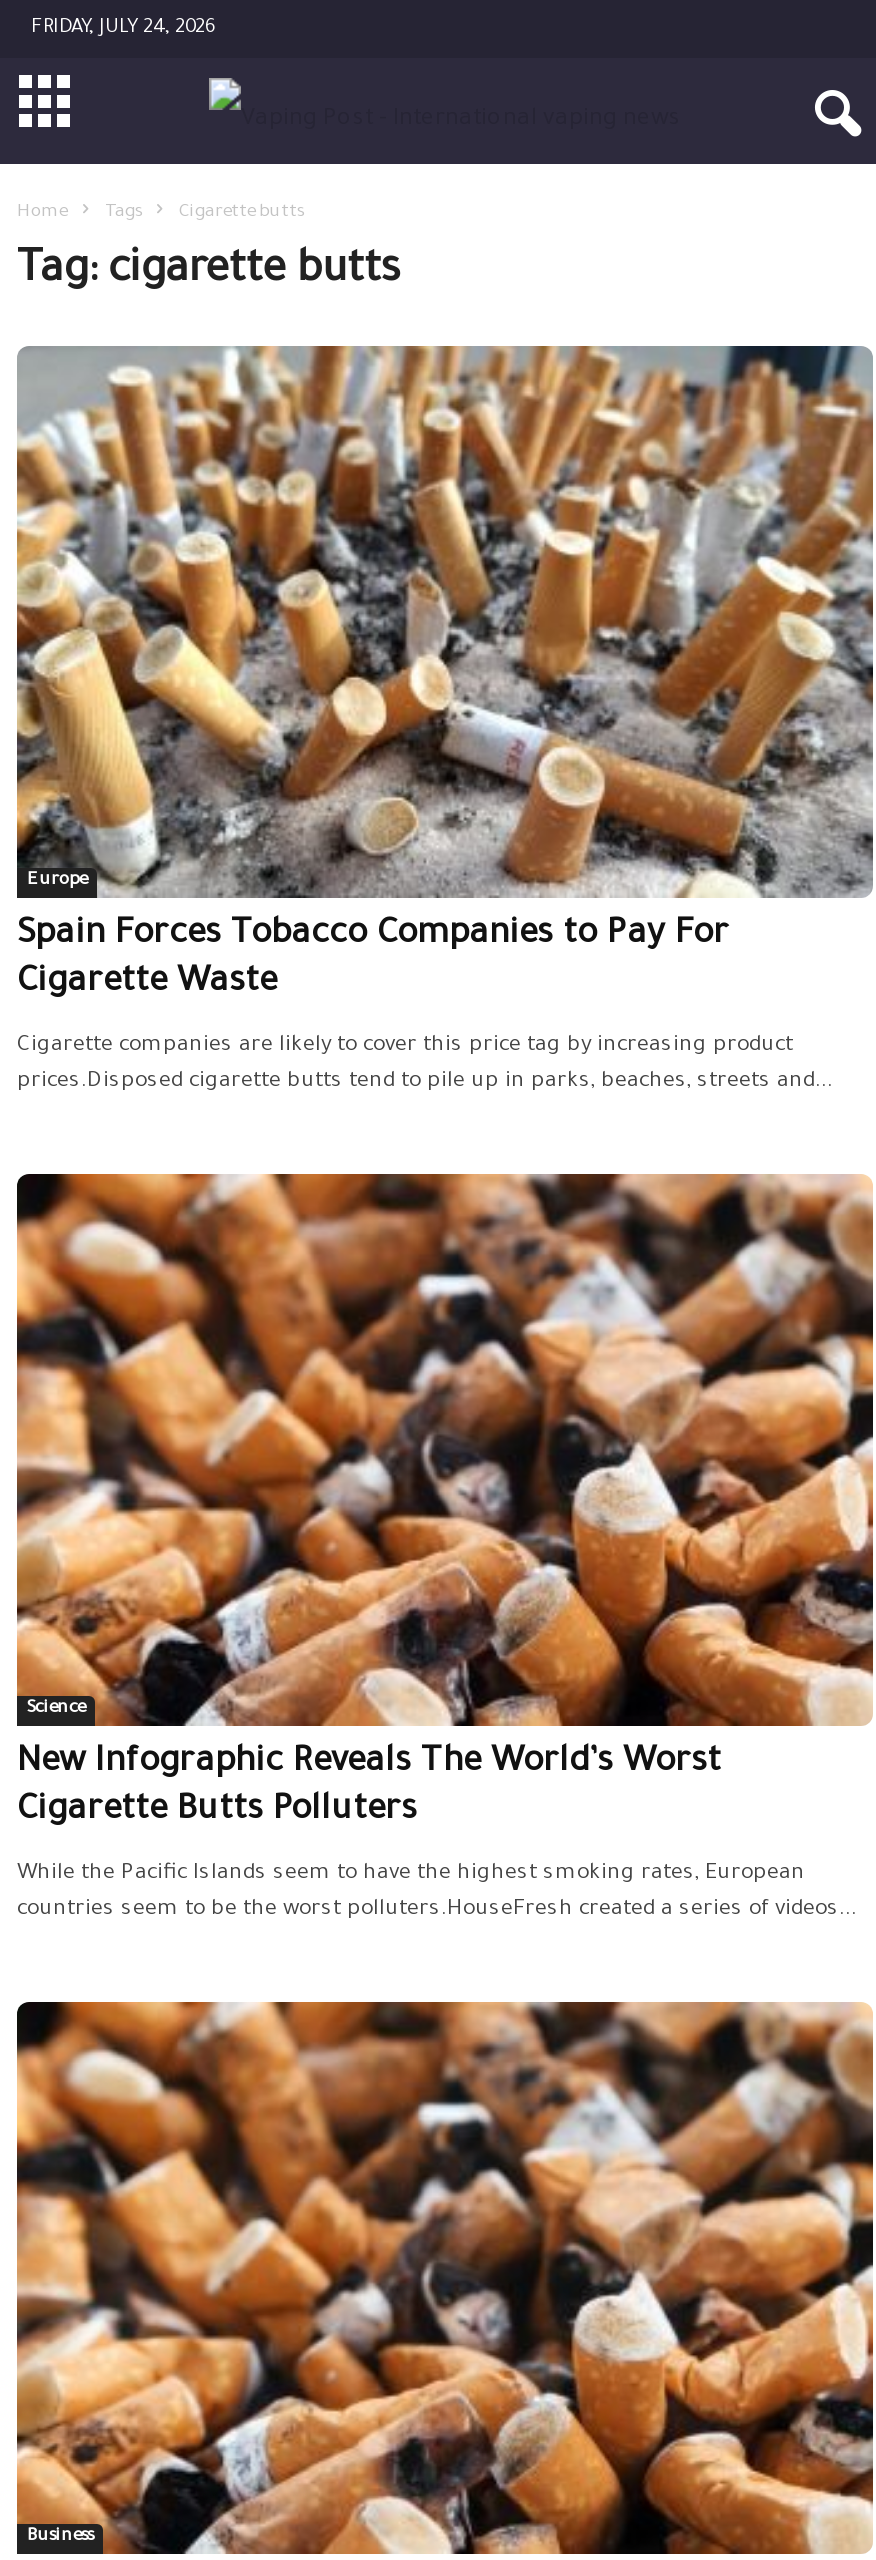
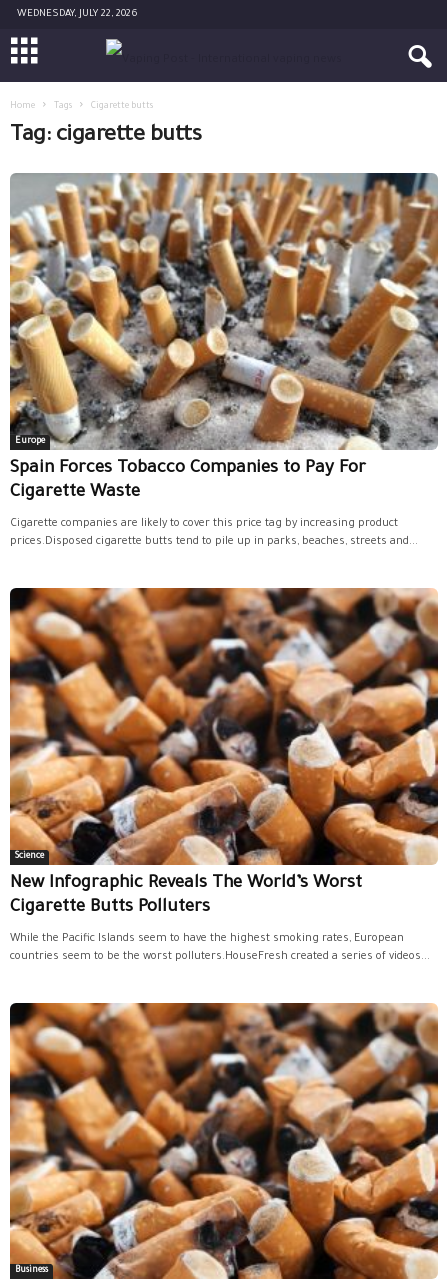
[31,18,219,40] FRIDAY, JULY 24, 2026 -> [17,9,138,20] WEDNESDAY, JULY 22, 2026

